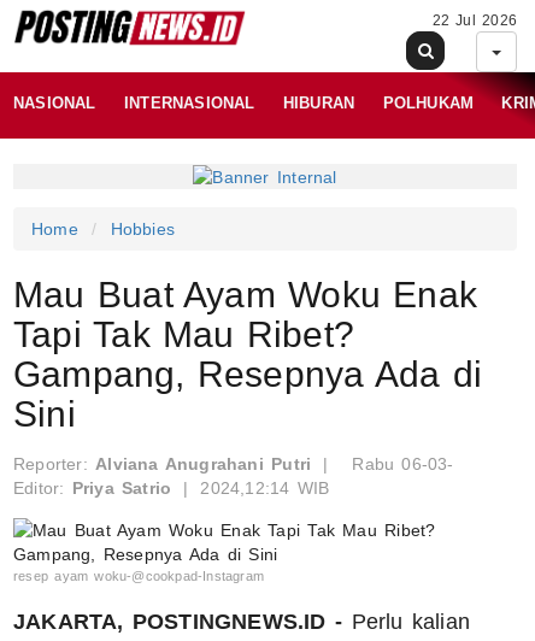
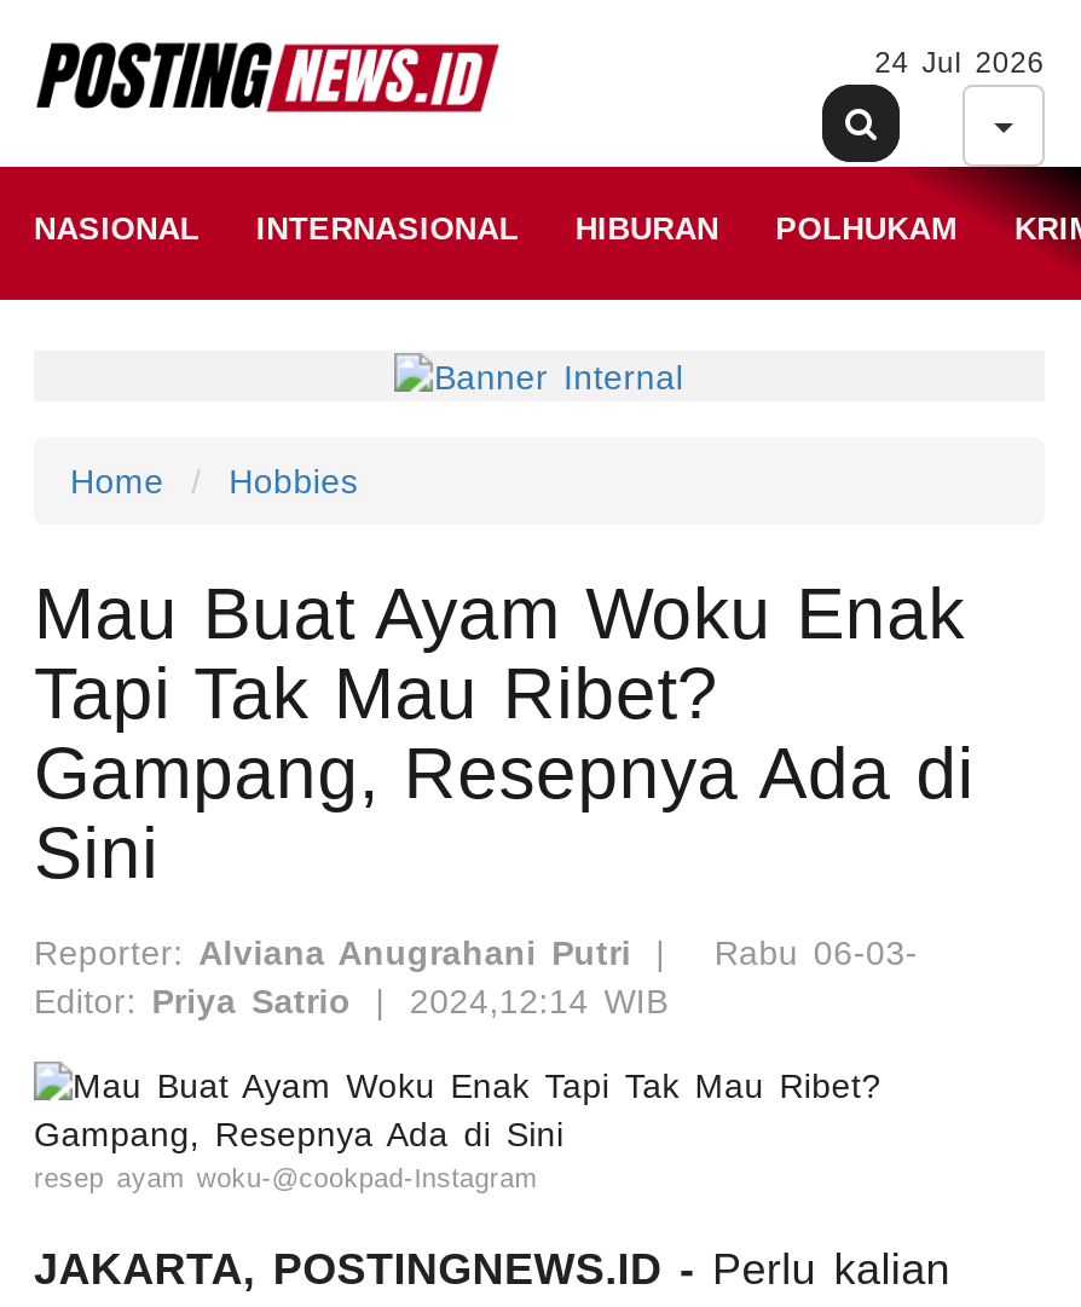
[432,12,517,29] 22 Jul 2026 -> [874,46,1045,80] 24 Jul 2026

